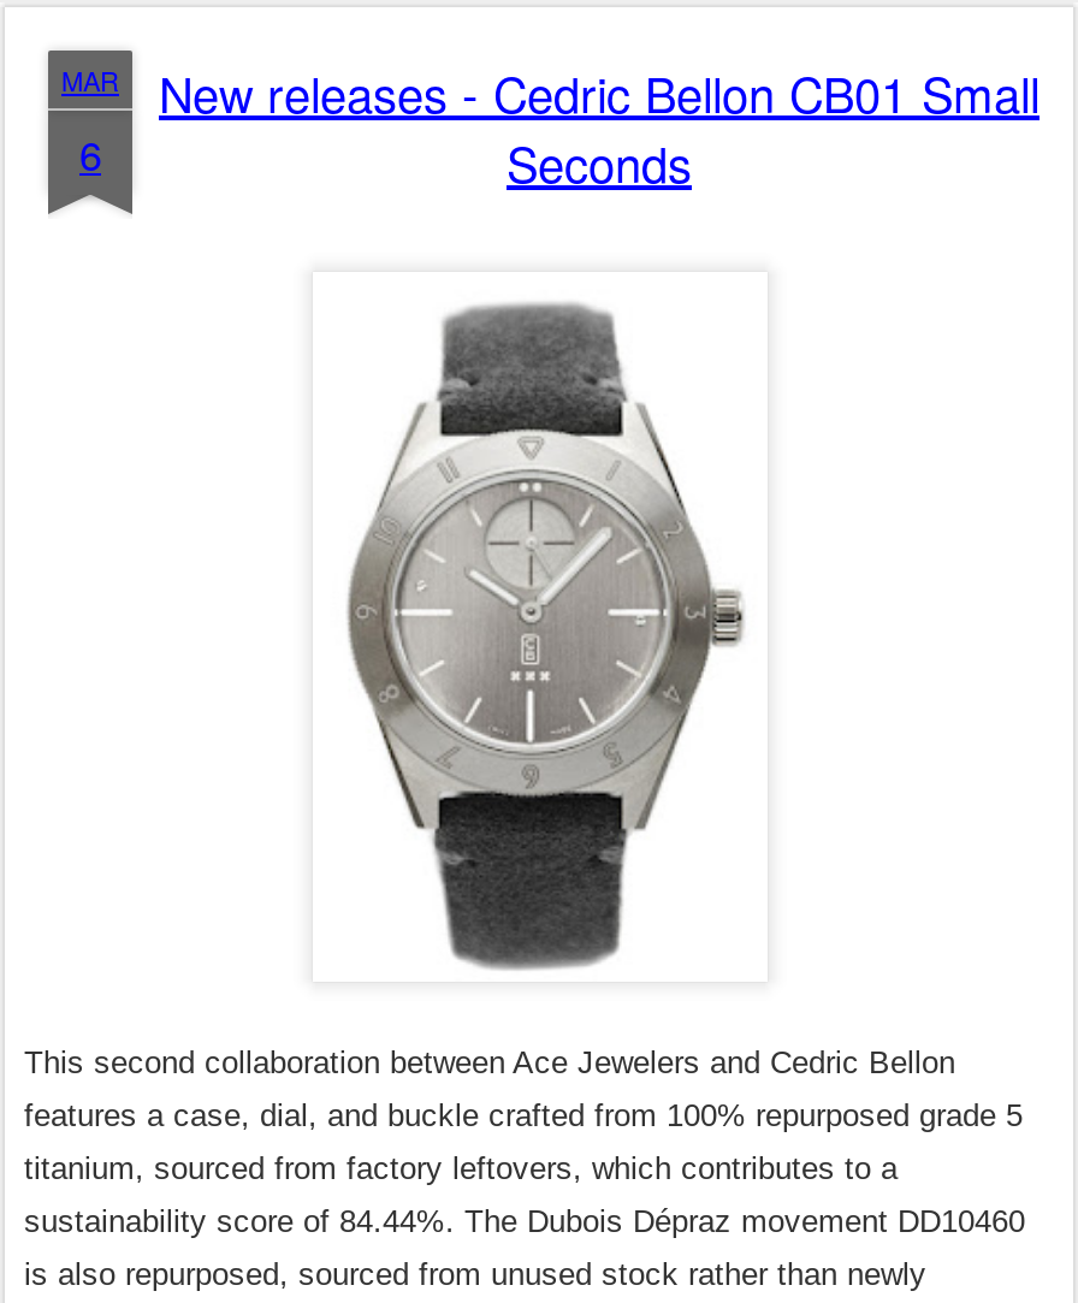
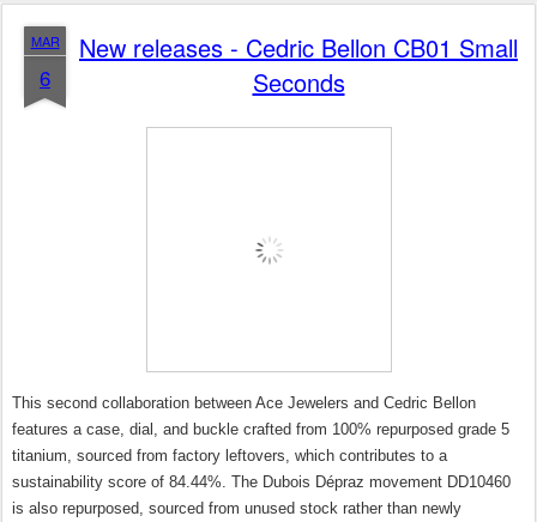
[346,302,746,971] [image] -> none

